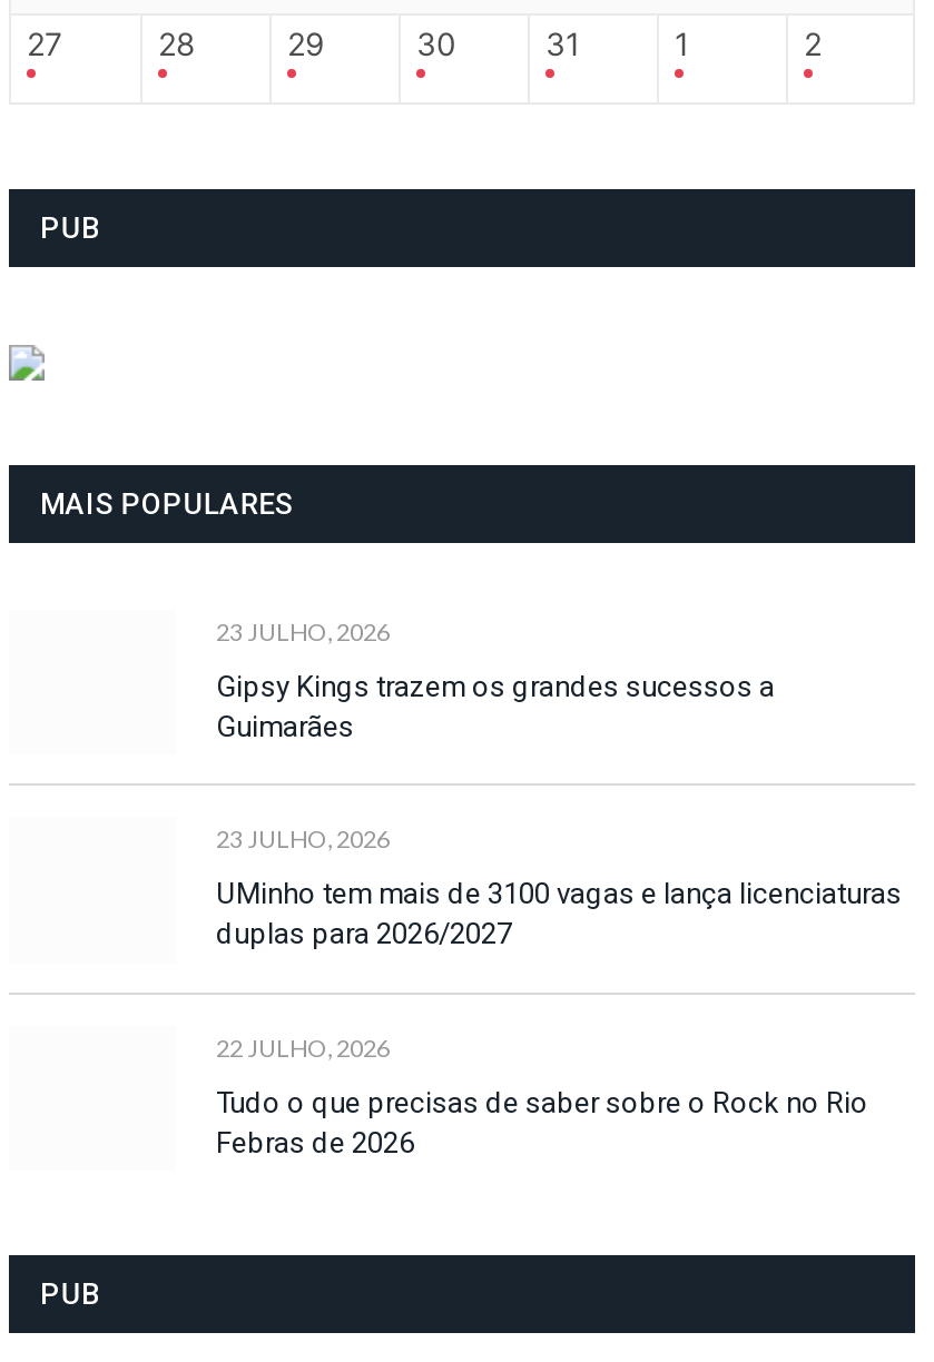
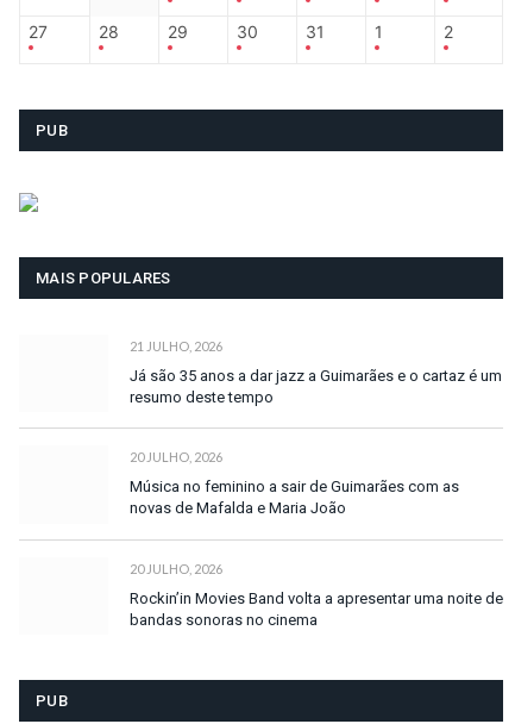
[216,617,390,646] 23 JULHO, 2026 -> [130,338,222,354] 21 JULHO, 2026
[216,670,775,744] Gipsy Kings trazem os grandes sucessos a | Guimarães -> [130,367,502,406] Já são 35 anos a dar jazz a Guimarães e o cartaz é um | resumo deste tempo
[216,824,390,853] 23 JULHO, 2026 -> [130,449,222,465] 20 JULHO, 2026
[216,878,902,951] UMinho tem mais de 3100 vagas e lança licenciaturas | duplas para 2026/2027 -> [130,478,459,517] Música no feminino a sair de Guimarães com as | novas de Mafalda e Maria João
[216,1032,390,1061] 22 JULHO, 2026 -> [130,560,222,576] 20 JULHO, 2026
[216,1085,868,1159] Tudo o que precisas de saber sobre o Rock no Rio | Febras de 2026 -> [130,589,503,628] Rockin’in Movies Band volta a apresentar uma noite de | bandas sonoras no cinema

